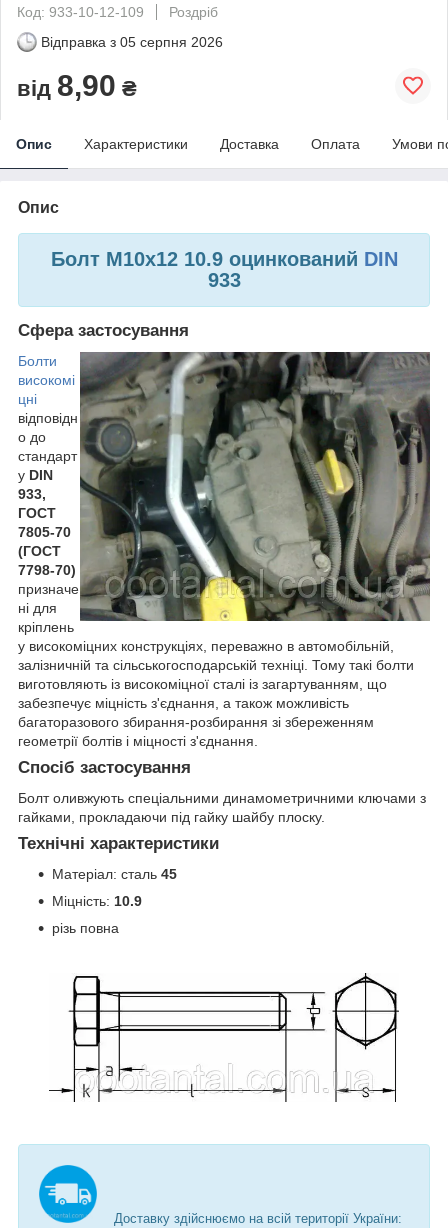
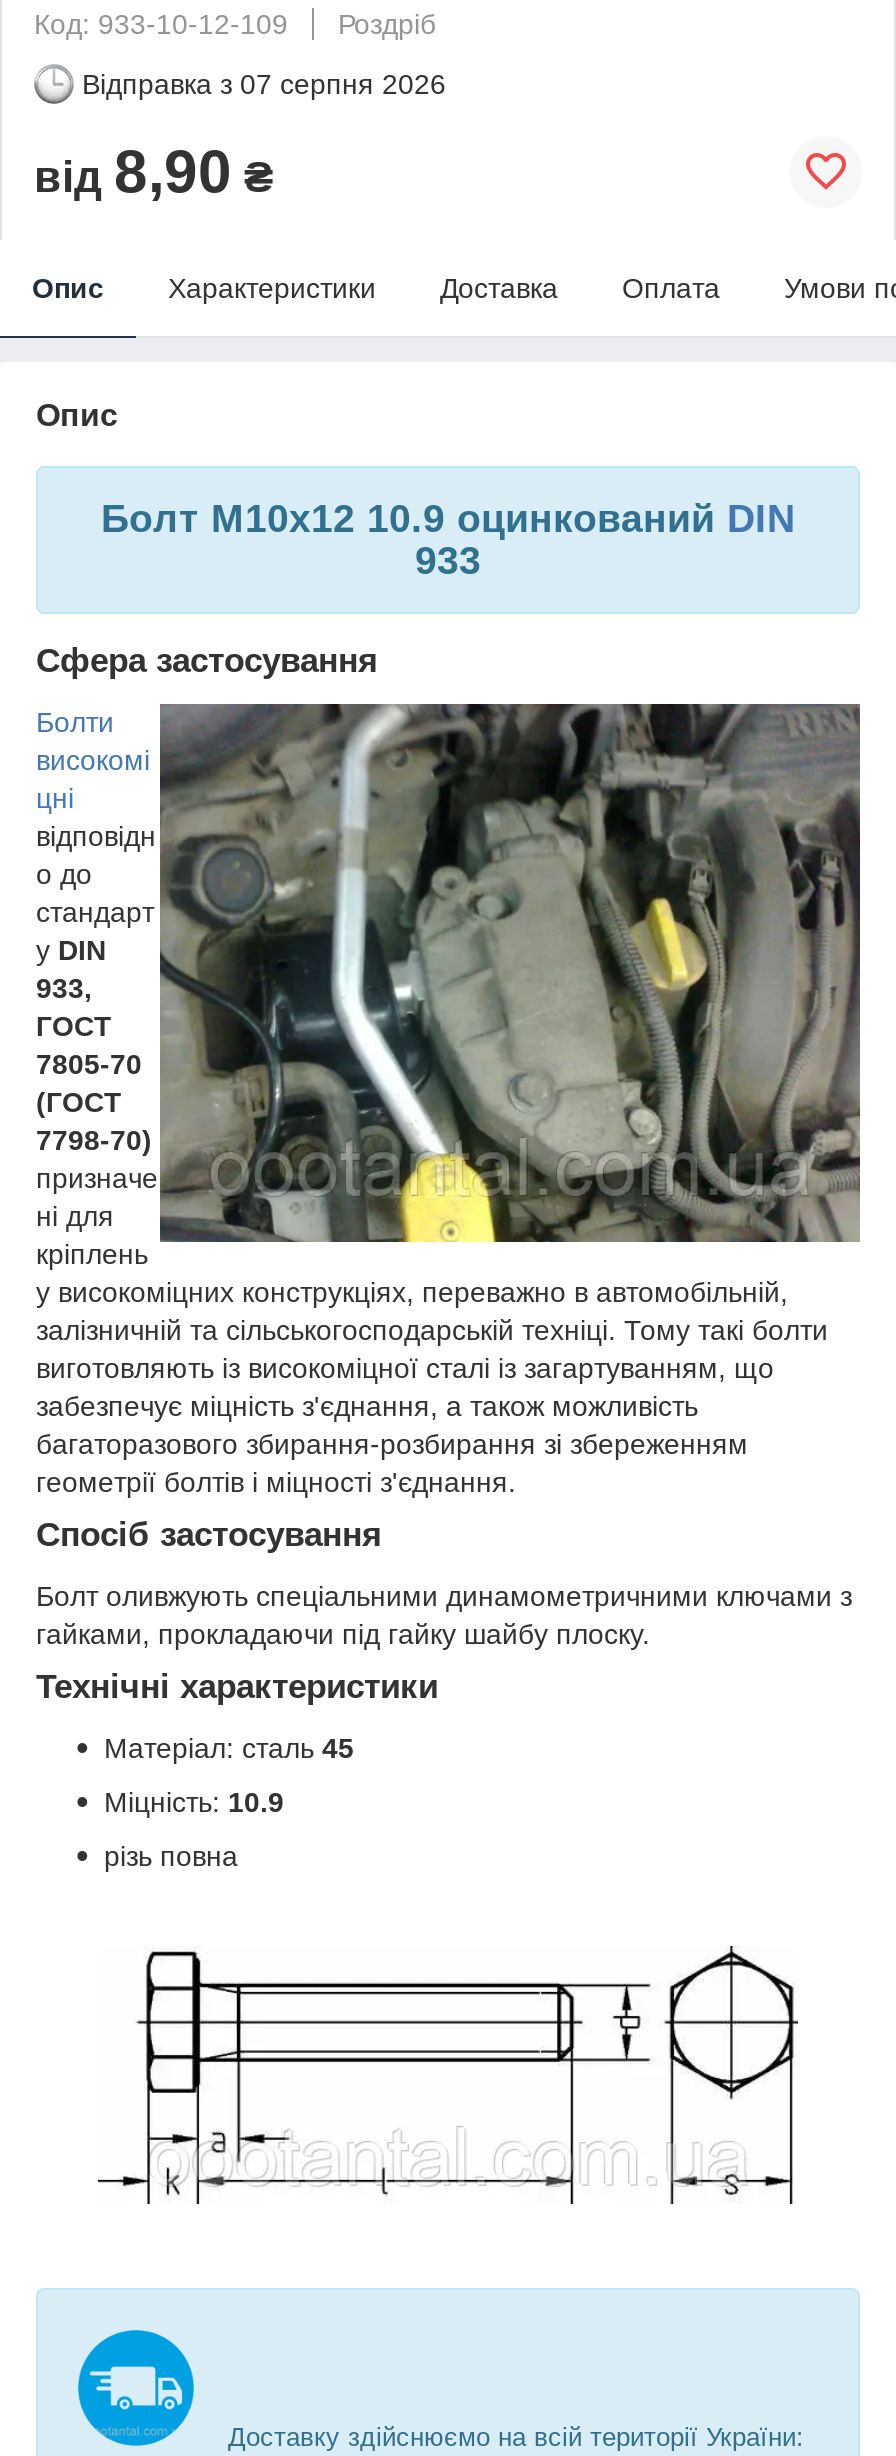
[41,34,223,50] Відправка з 05 серпня 2026 -> [82,68,446,100] Відправка з 07 серпня 2026

